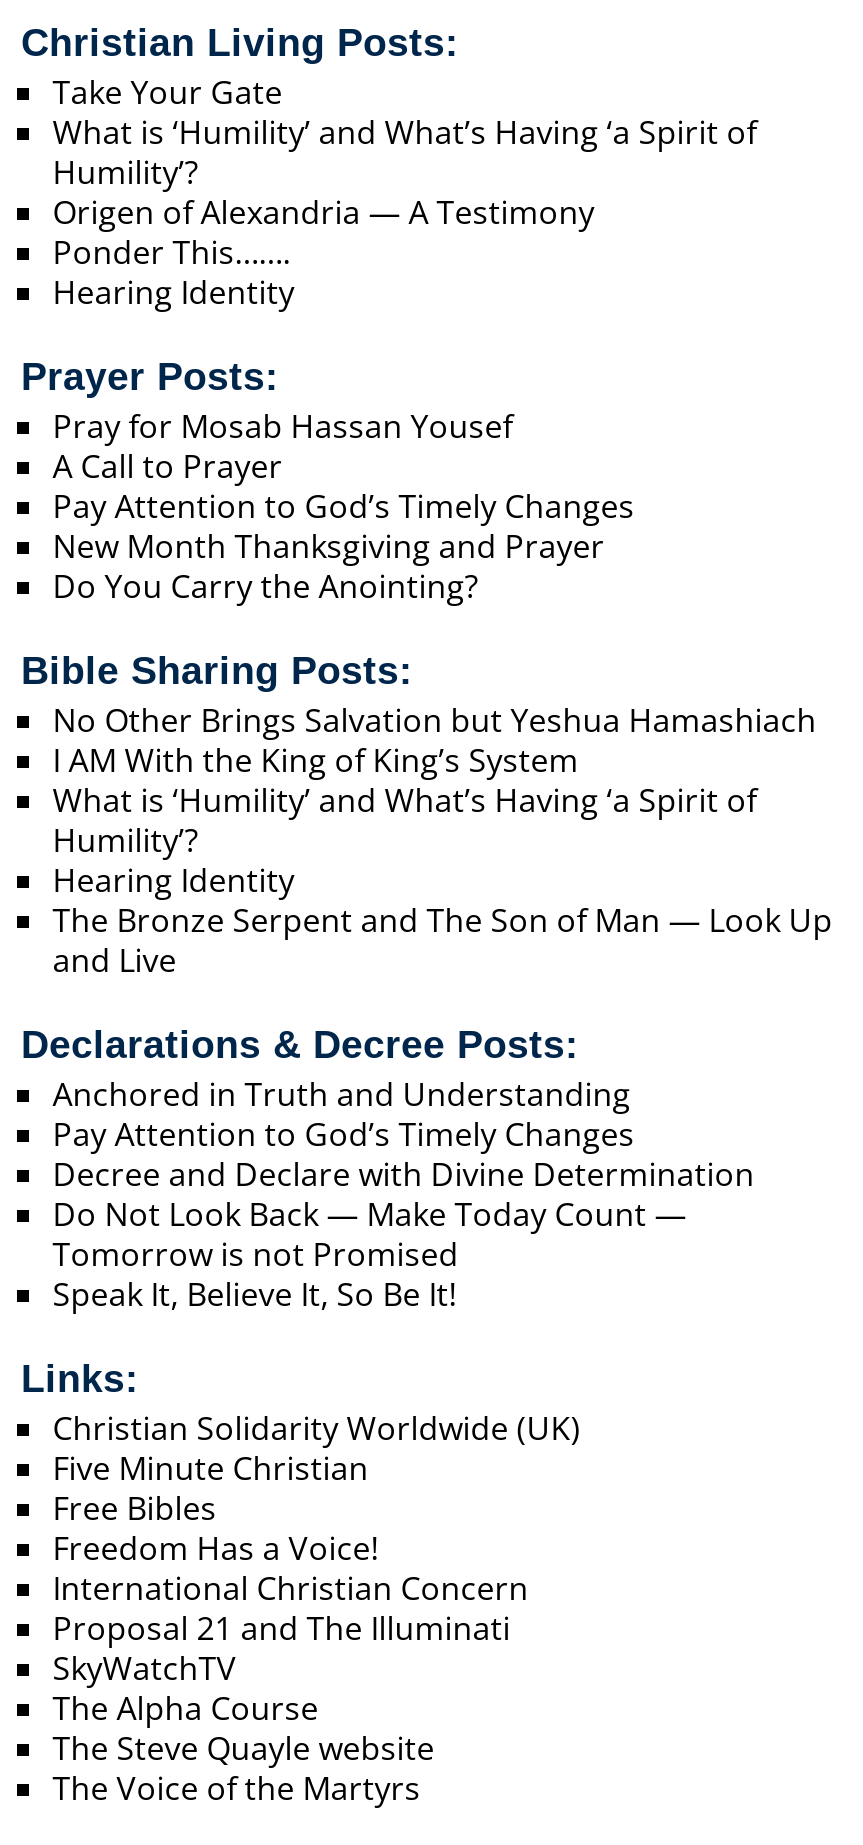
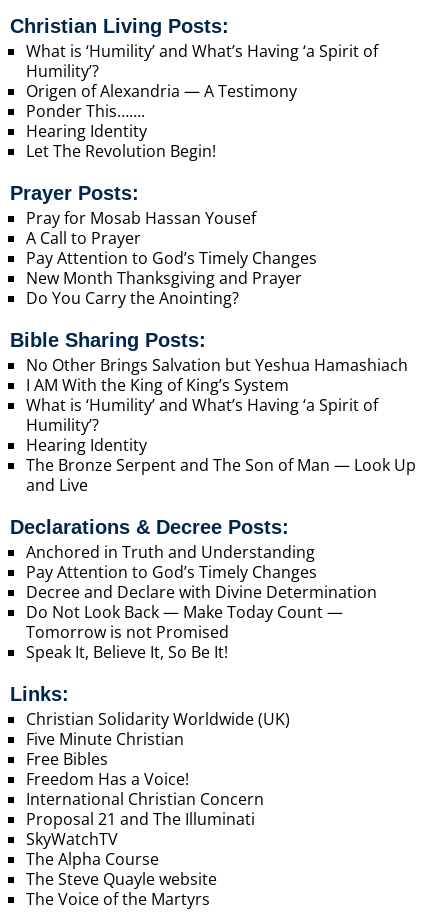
[53,70,283,114] Take Your Gate -> none
moved [53,110,757,314] -> [26,40,378,142]: What is ‘Humility’ and What’s Having ‘a Spirit of | Humility’? | Origen of Alexandria — A Testimony | Ponder This……. | Hearing Identity
none -> [26,140,216,162] Let The Revolution Begin!

